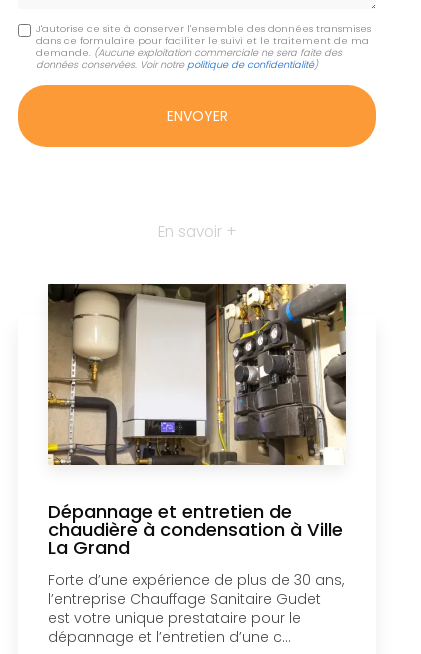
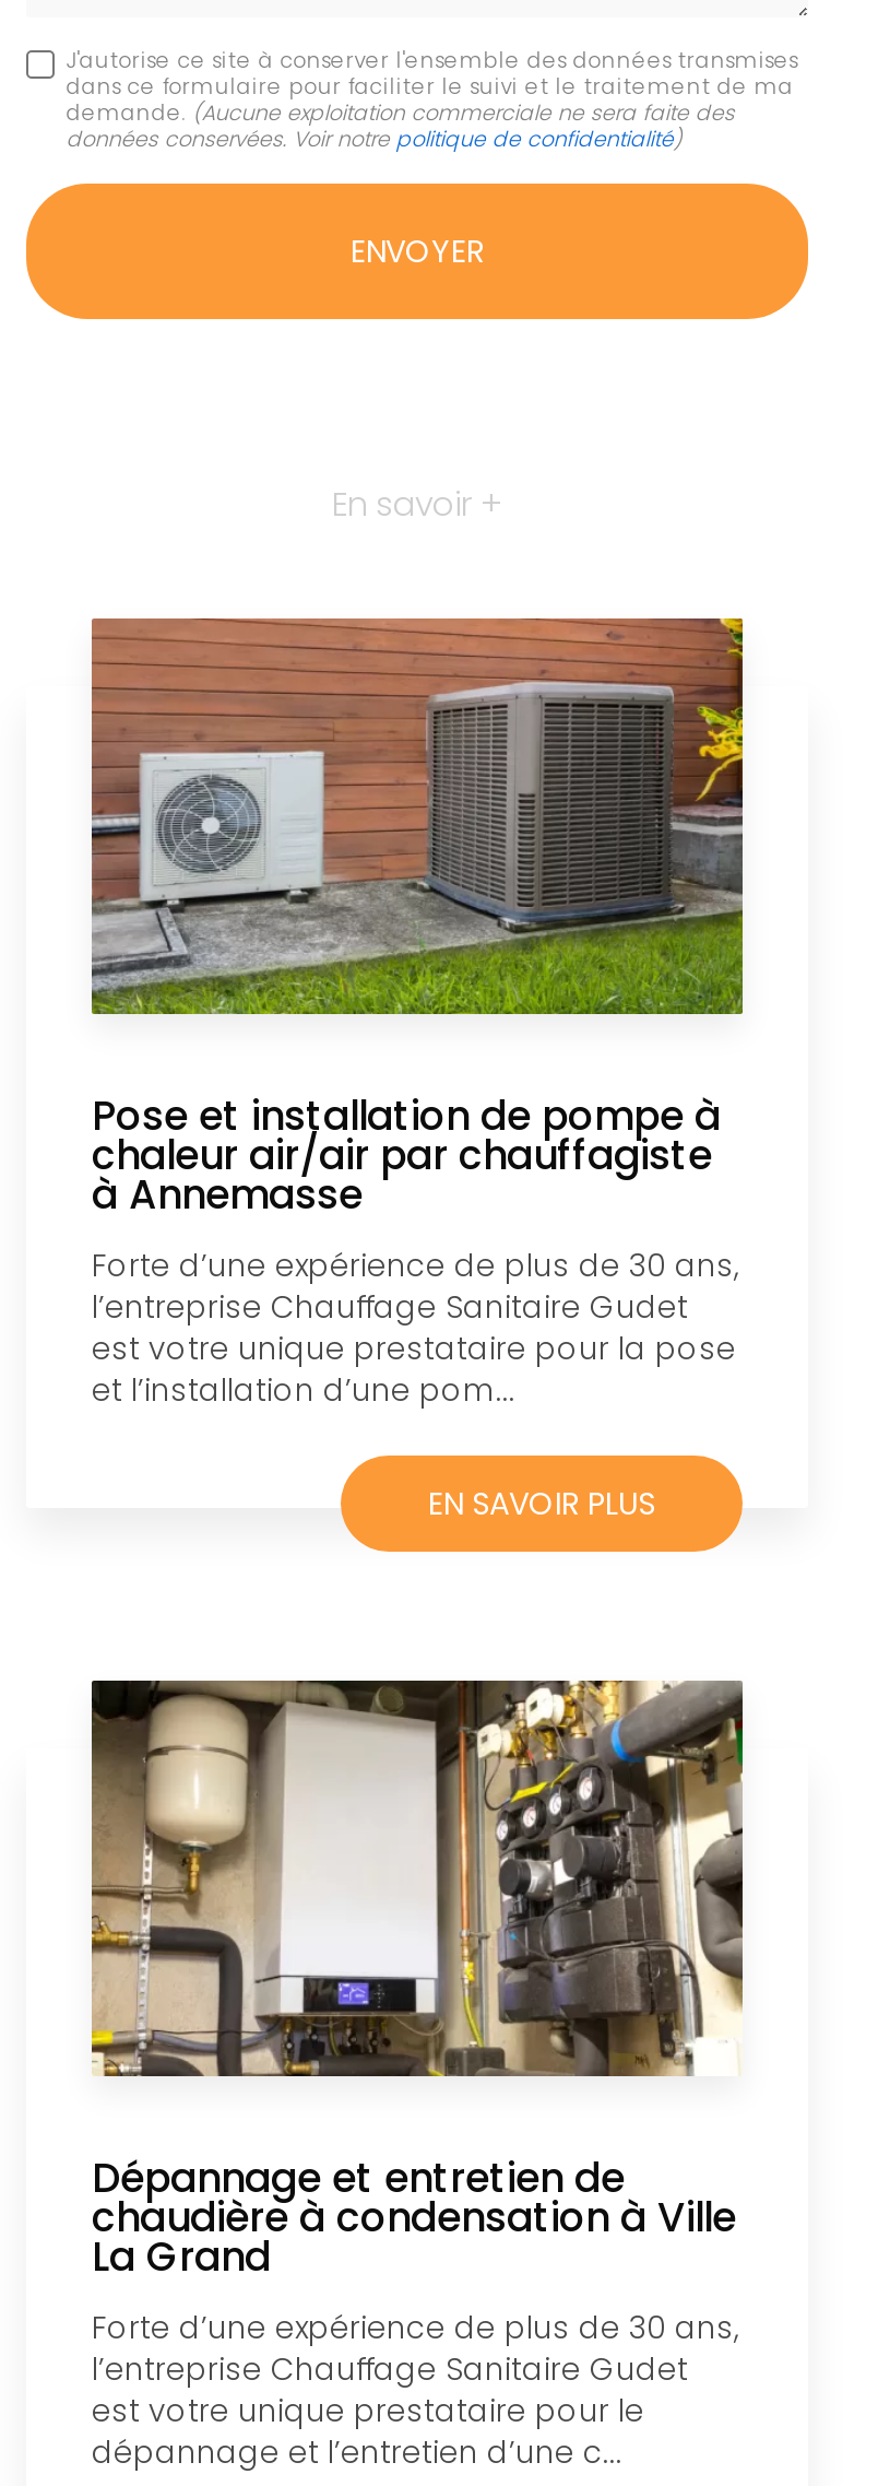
none -> [90,616,745,1526] [image] | Pose et installation de pompe à | chaleur air/air par chauffagiste | à Annemasse | Forte d’une expérience de plus de 30 ans, | l’entreprise Chauffage Sanitaire Gudet | est votre unique prestataire pour la pose | et l’installation d’une pom... | EN SAVOIR PLUS

